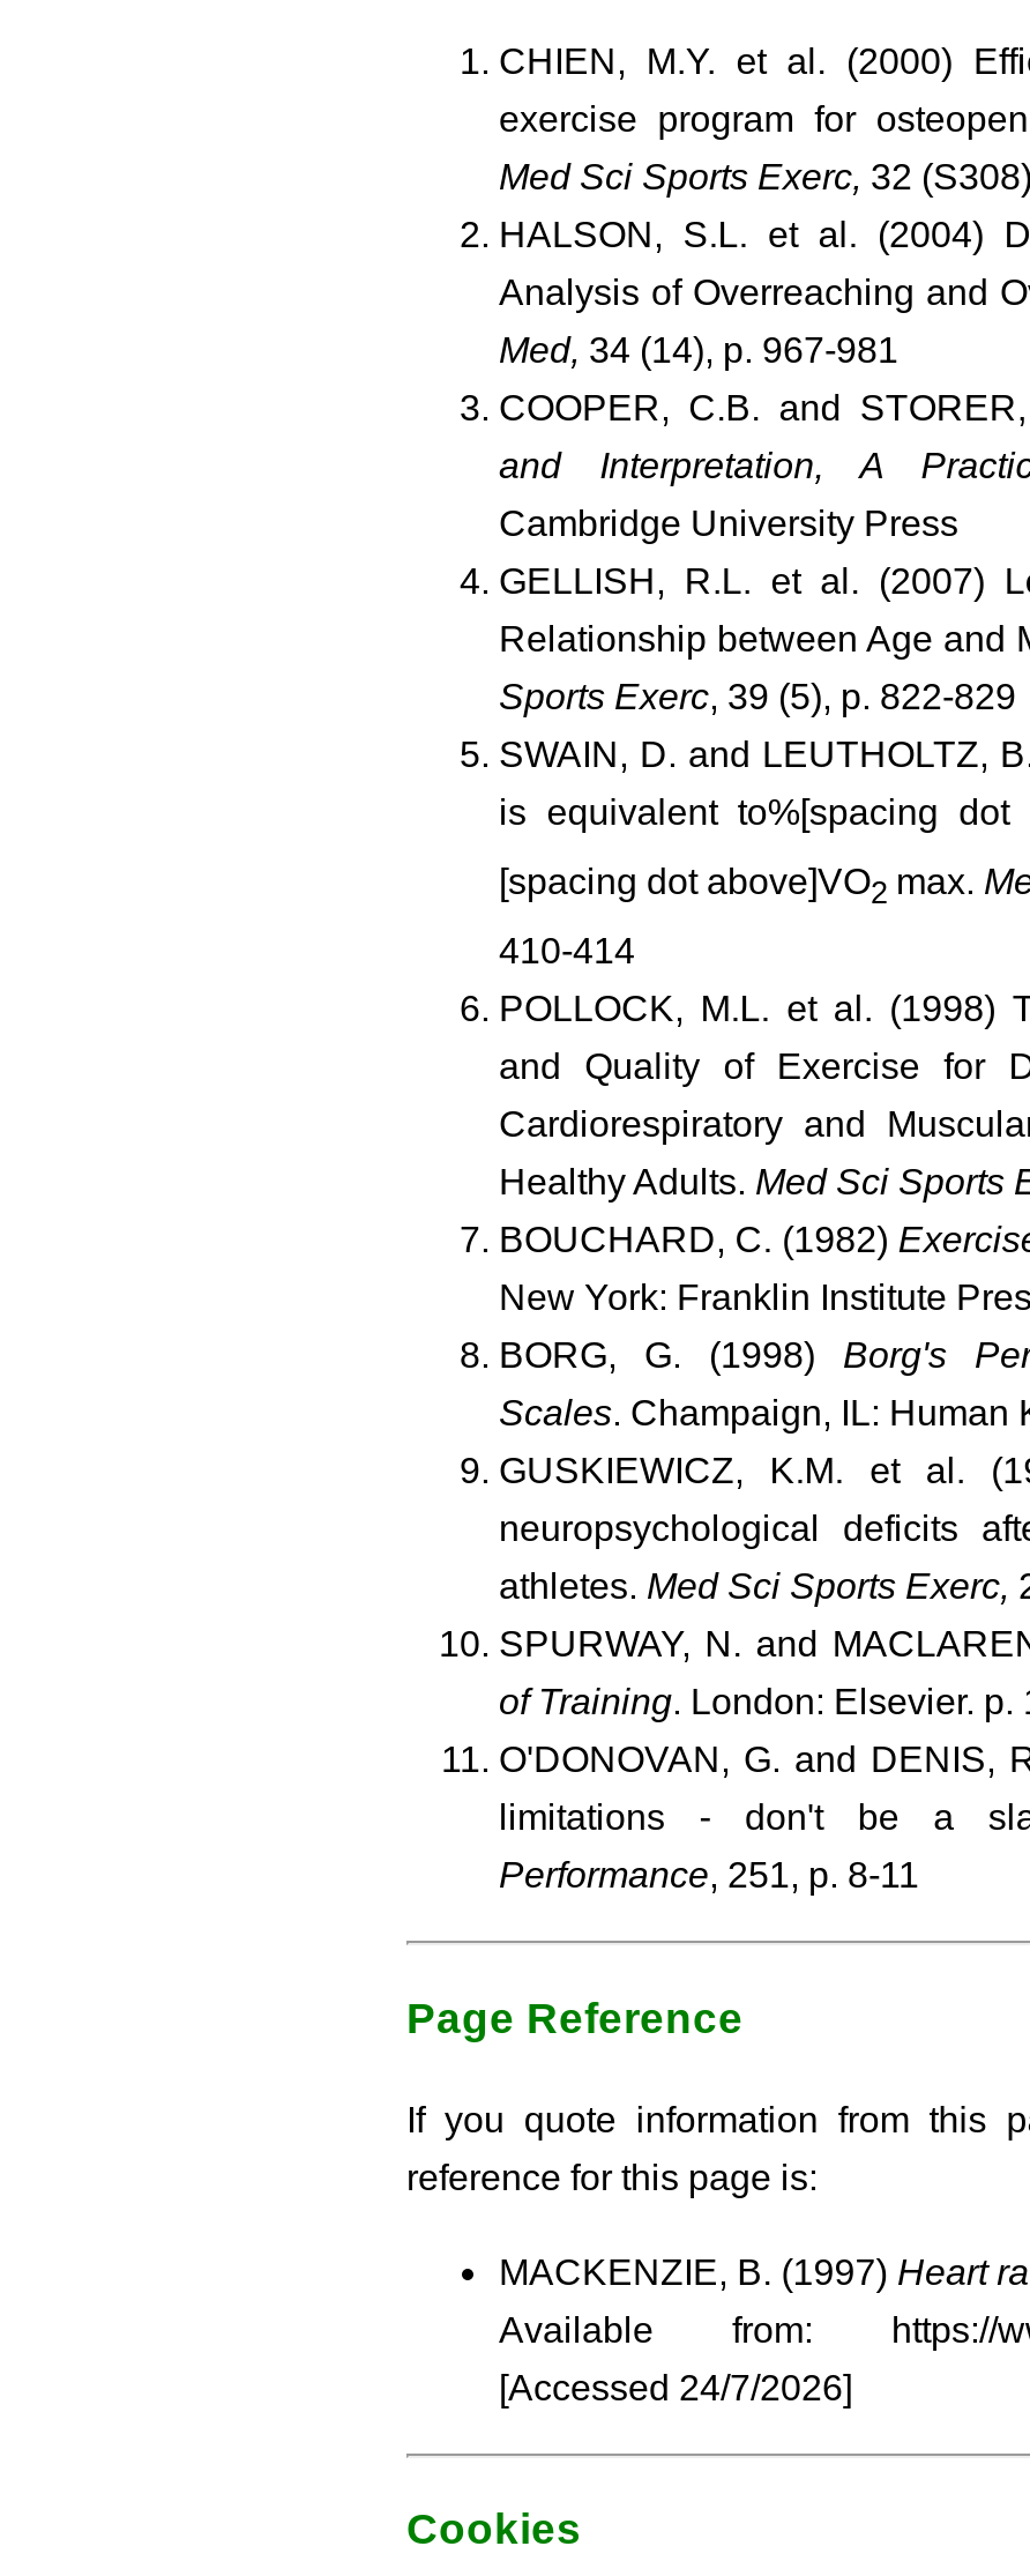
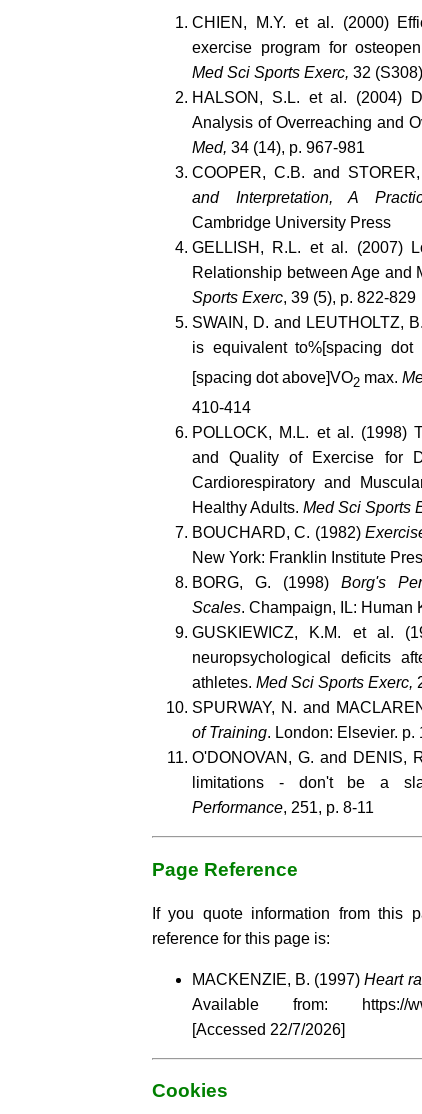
[499,2367,852,2407] [Accessed 24/7/2026] -> [192,1021,345,1038] [Accessed 22/7/2026]

